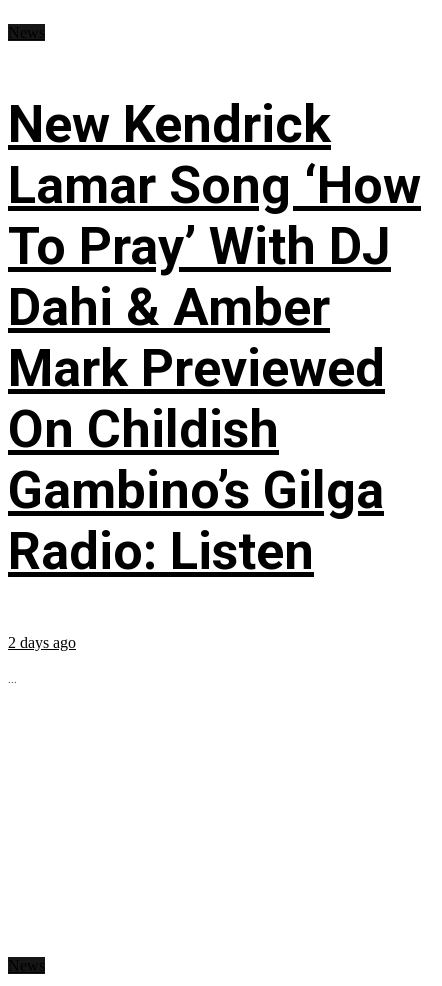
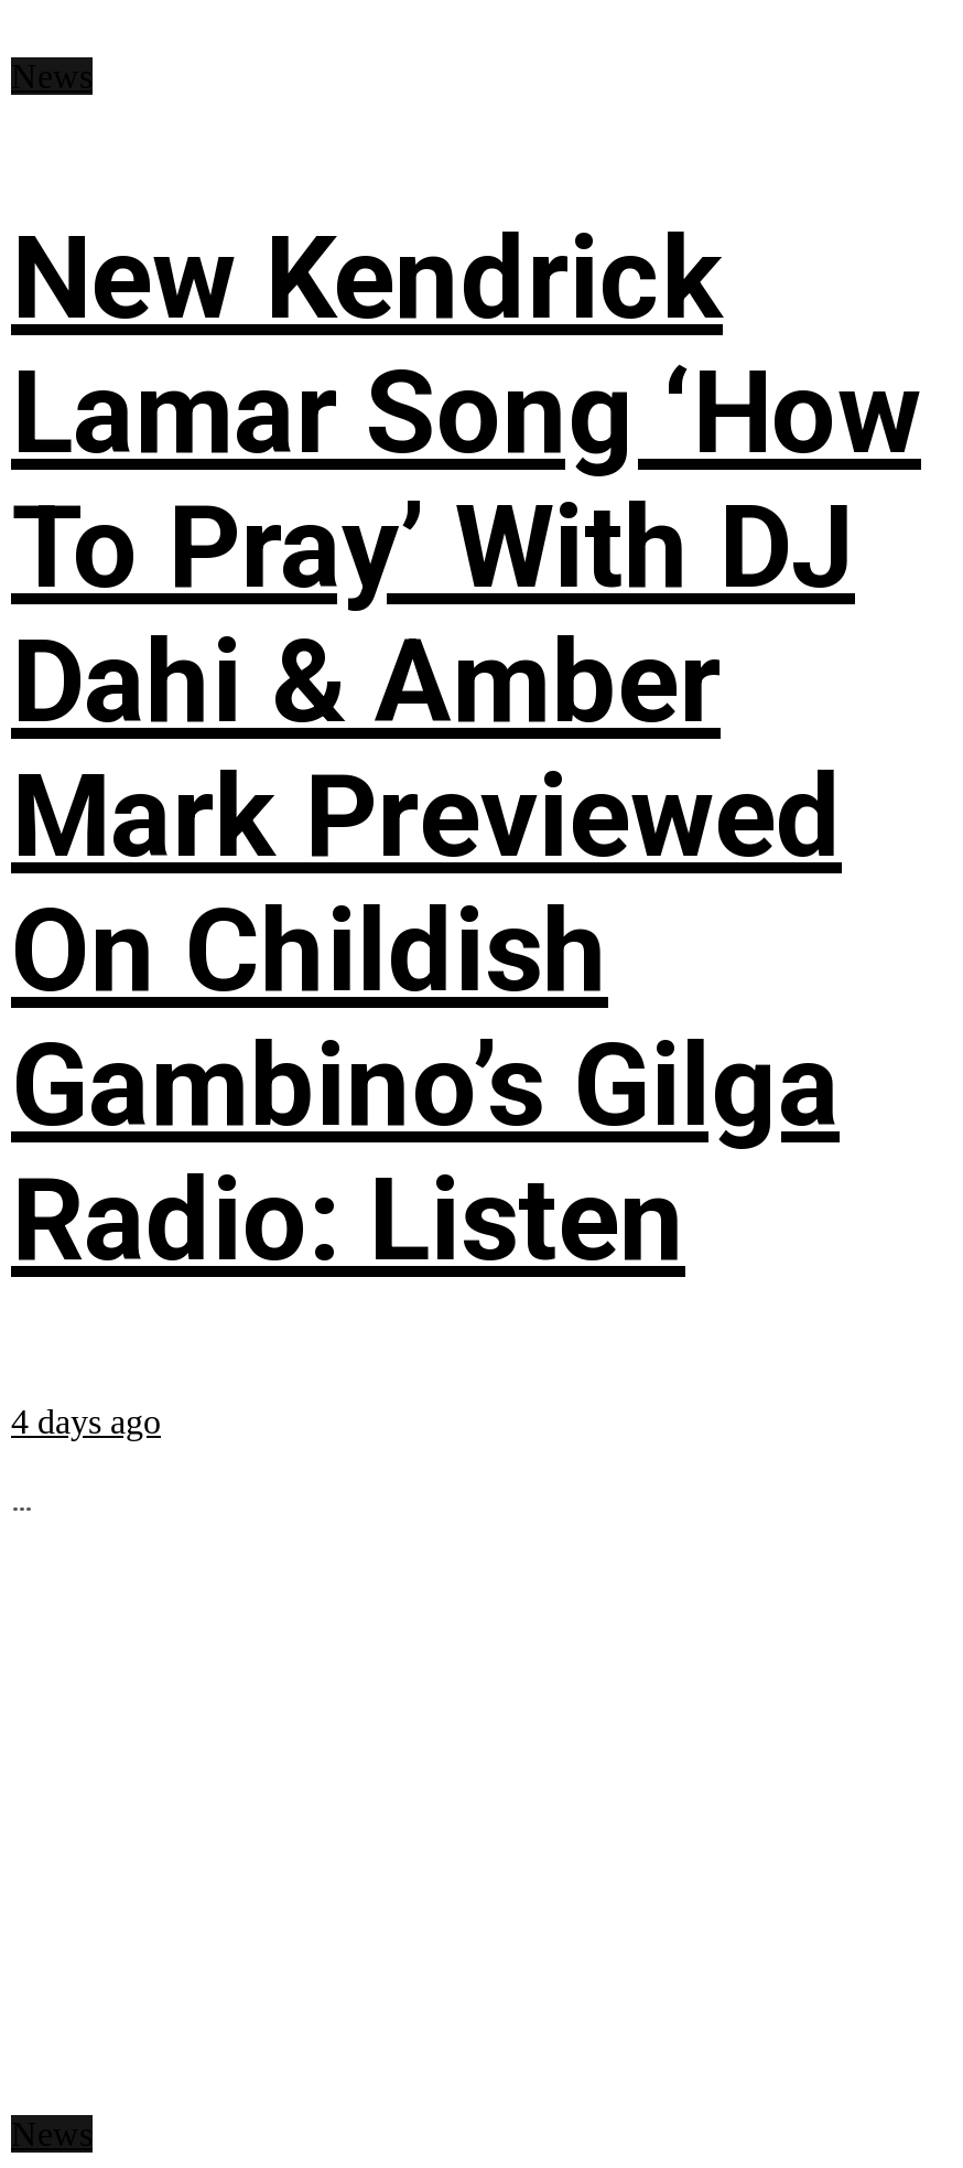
[8,634,76,651] 2 days ago -> [11,1403,161,1440] 4 days ago

